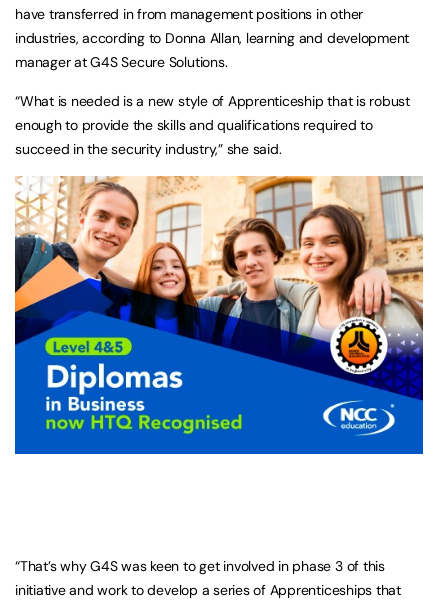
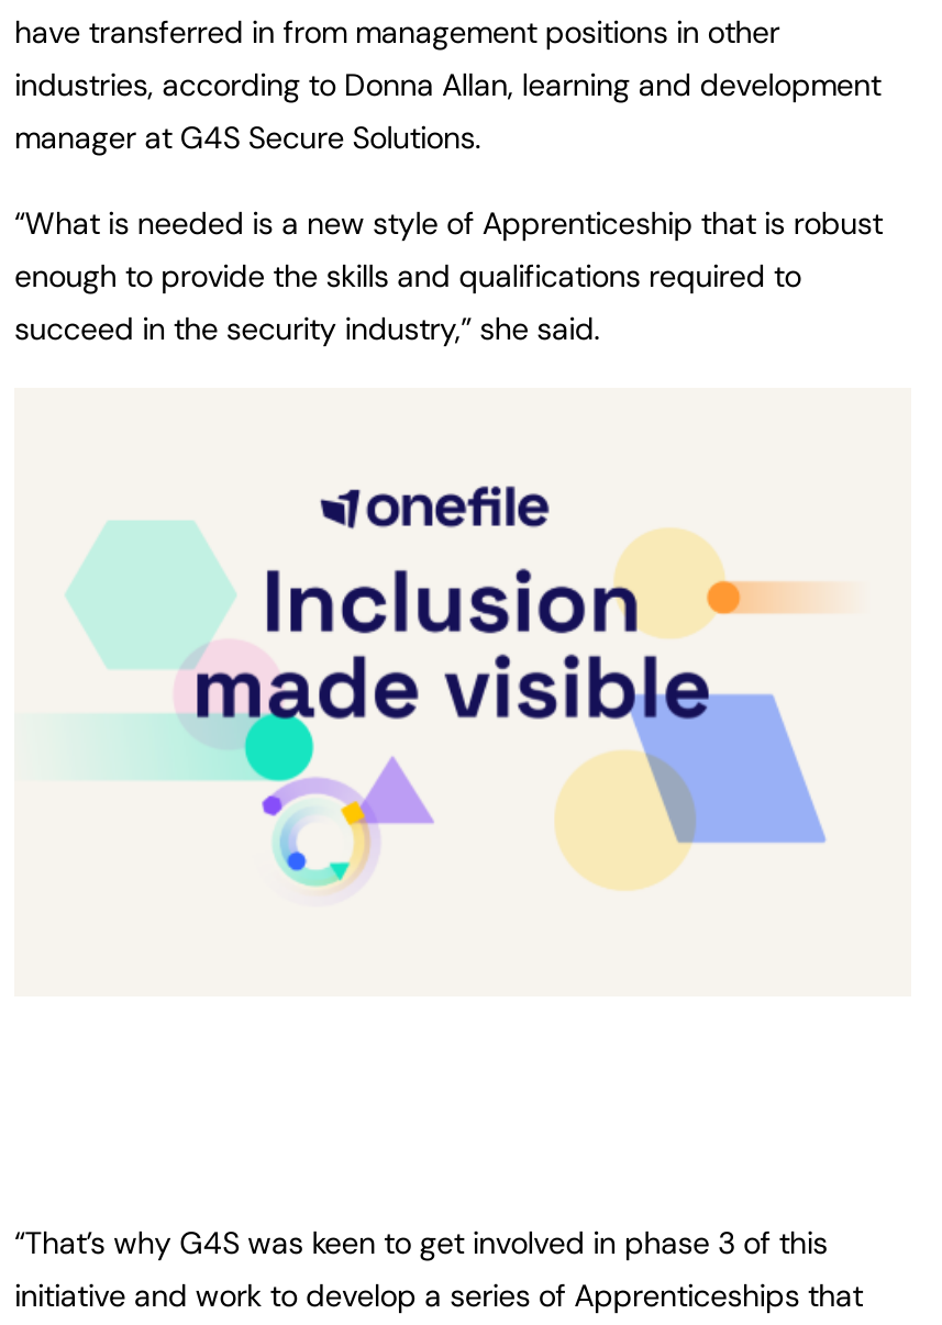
[14,175,424,455] [image] -> [14,387,911,998] [image]

